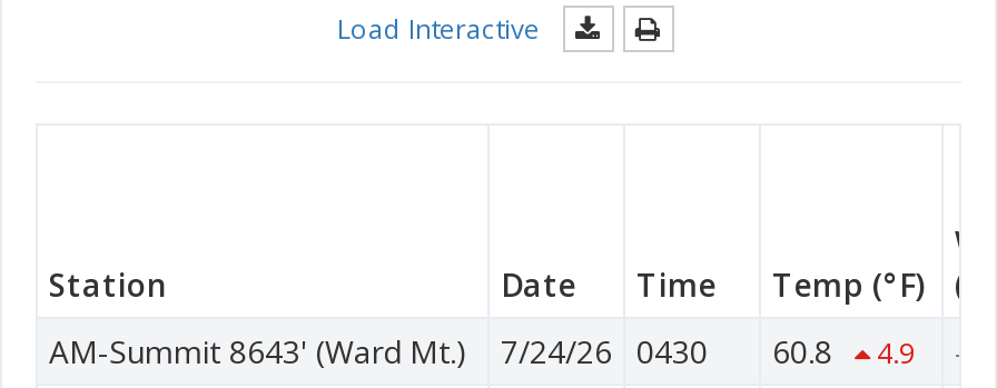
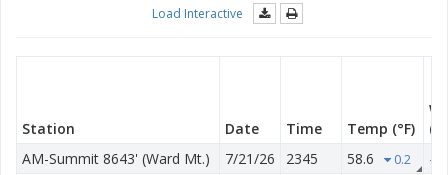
[501,330,708,372] 7/24/26 0430 -> [225,149,318,168] 7/21/26 2345
[772,330,841,372] 60.8 -> [347,149,378,168] 58.6
[870,335,915,372] 4.9 -> [391,151,411,168] 0.2

